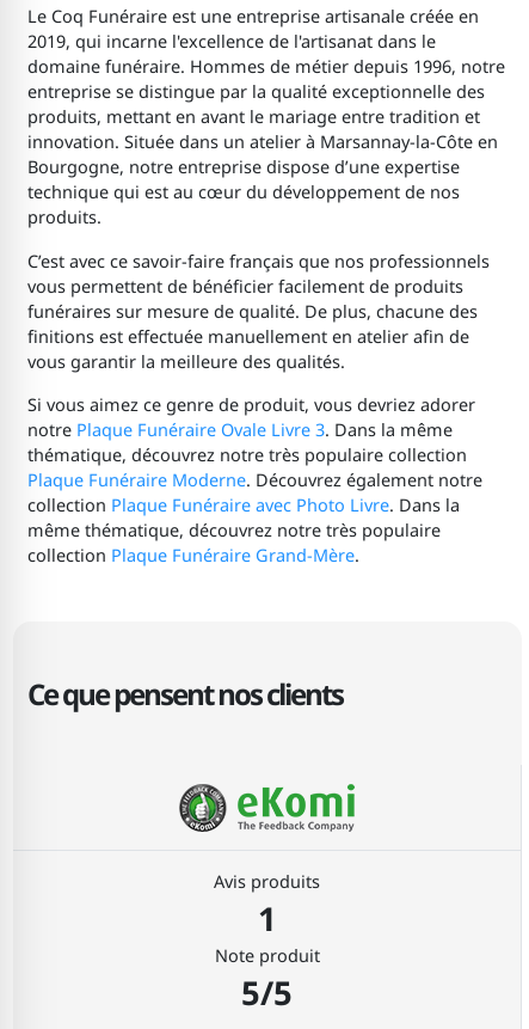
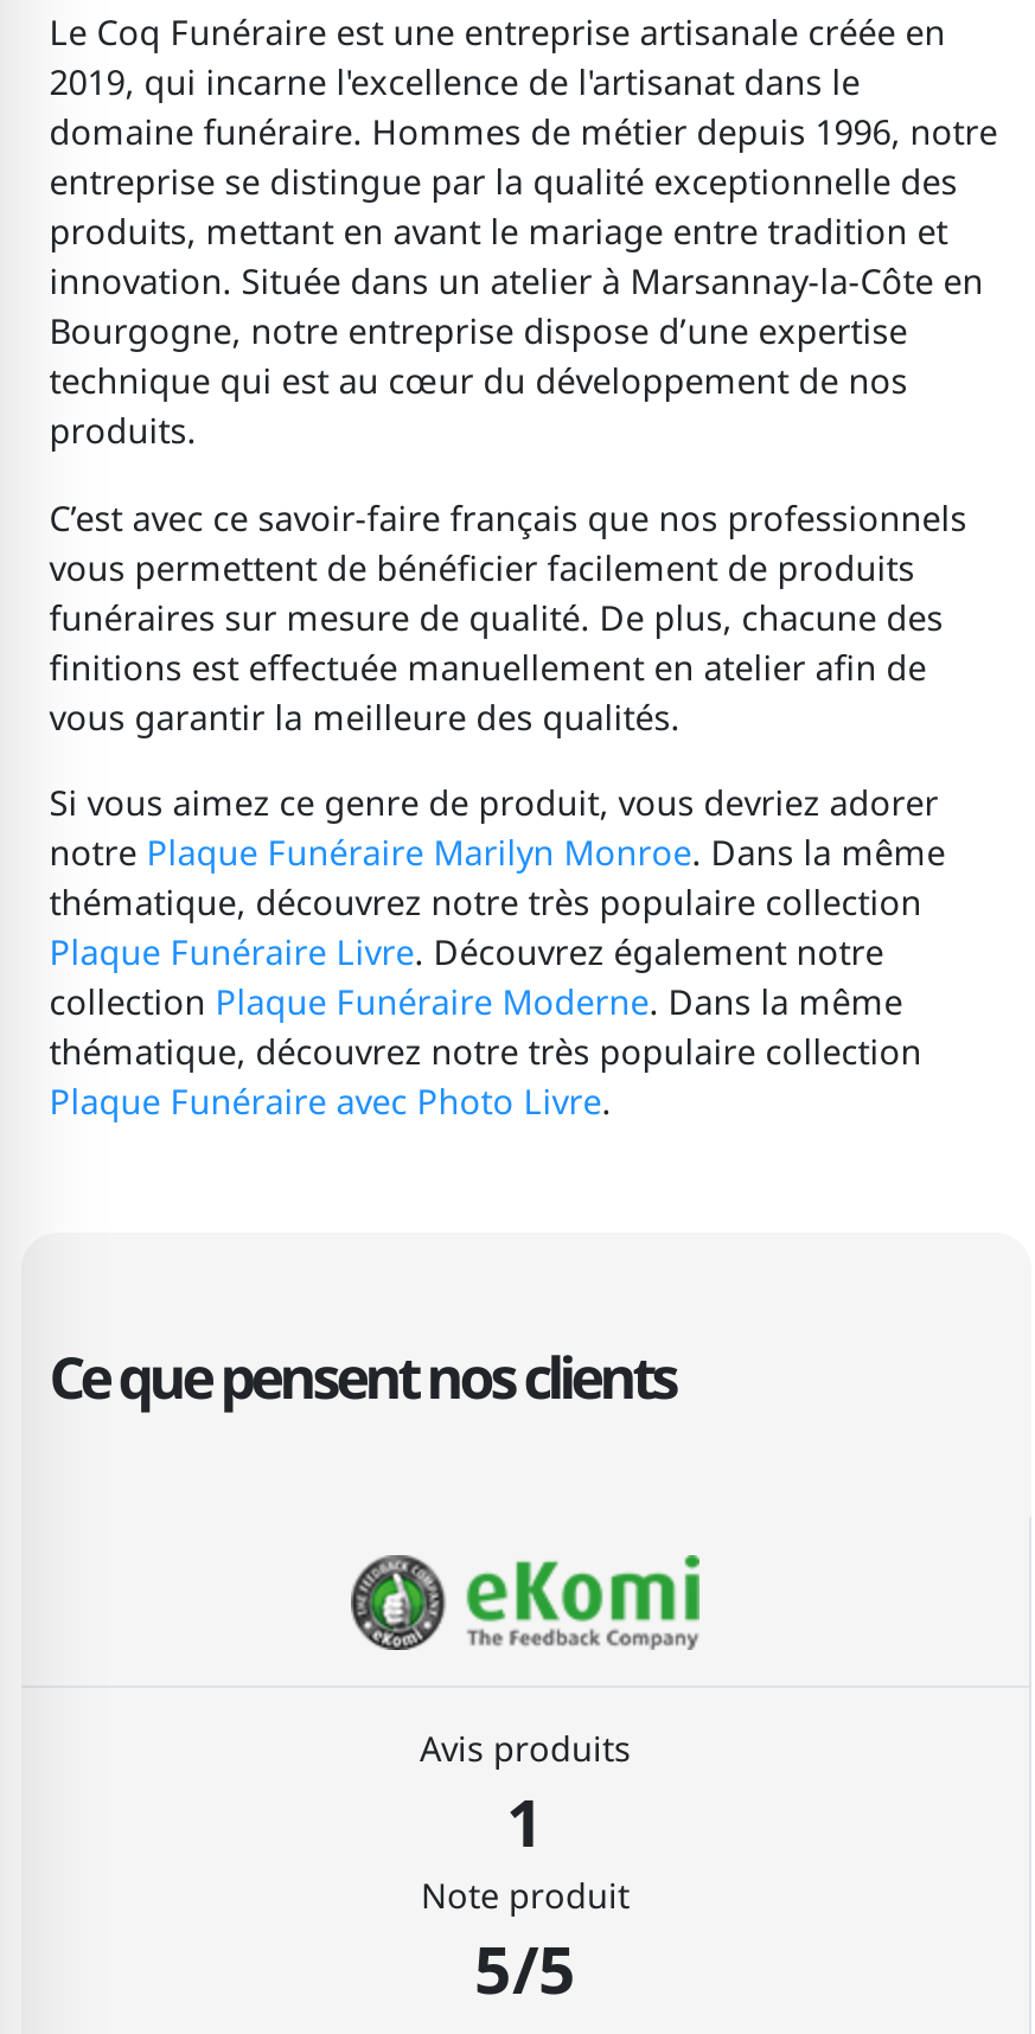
[27,418,452,441] notre Plaque Funéraire Ovale Livre 3. Dans la même -> [49,829,946,874] notre Plaque Funéraire Marilyn Monroe. Dans la même
[27,468,482,566] Plaque Funéraire Moderne. Découvrez également notre | collection Plaque Funéraire avec Photo Livre. Dans la | même thématique, découvrez notre très populaire | collection Plaque Funéraire Grand-Mère. -> [49,929,922,1123] Plaque Funéraire Livre. Découvrez également notre | collection Plaque Funéraire Moderne. Dans la même | thématique, découvrez notre très populaire collection | Plaque Funéraire avec Photo Livre.

